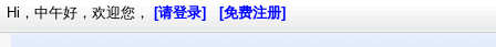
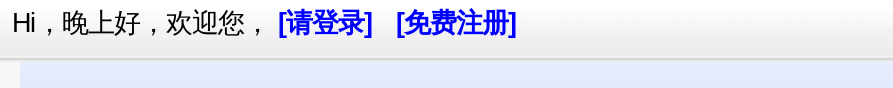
[7,4,206,21] Hi，中午好，欢迎您，[请登录] -> [12,8,372,38] Hi，晚上好，欢迎您，[请登录]

